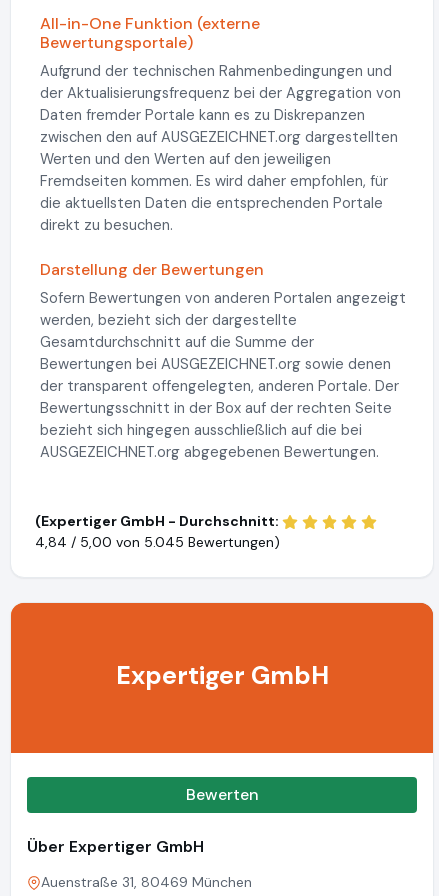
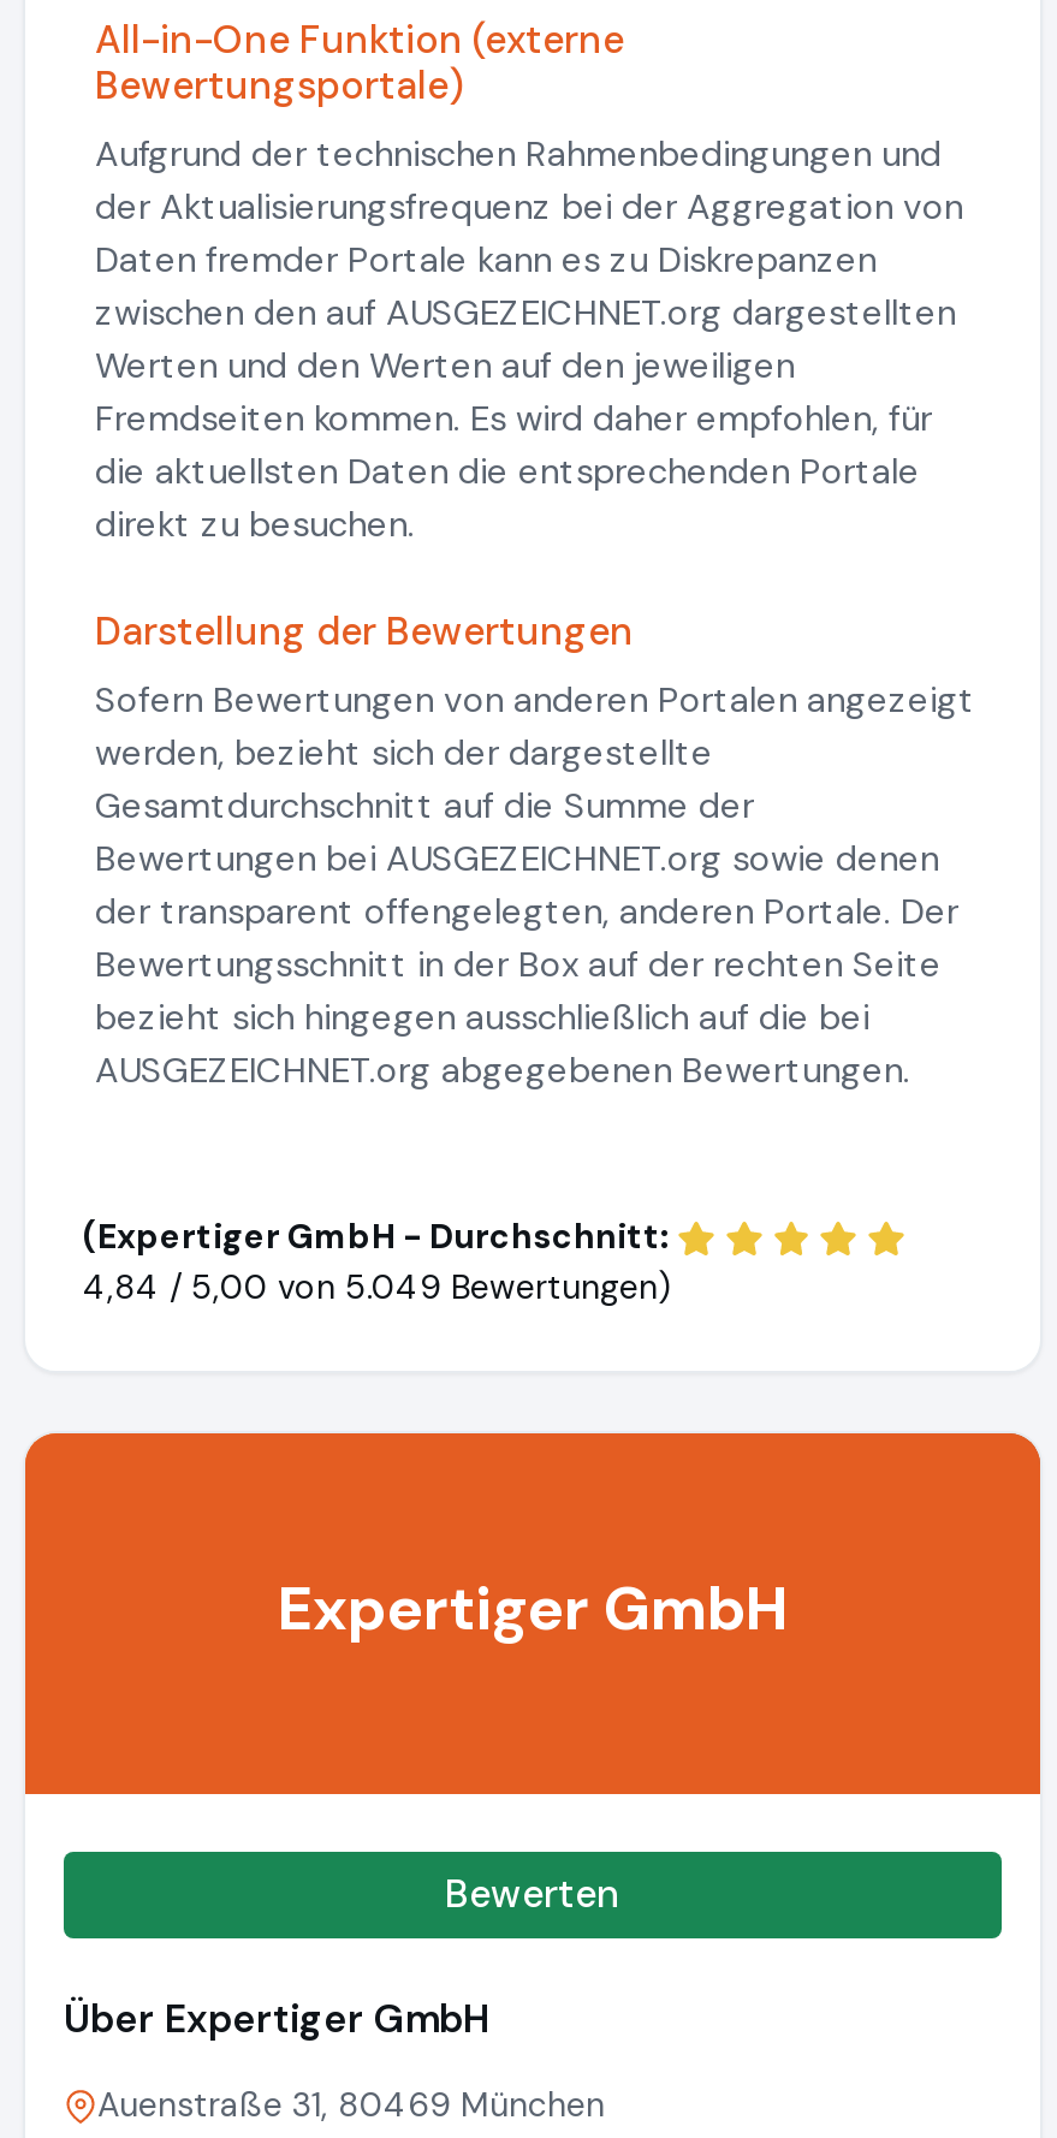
[35,533,280,551] 4,84 / 5,00 von 5.045 Bewertungen) -> [83,1265,672,1308] 4,84 / 5,00 von 5.049 Bewertungen)

